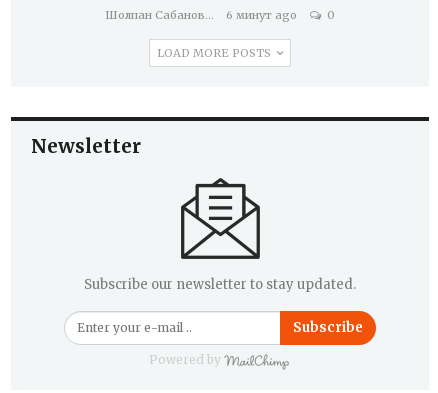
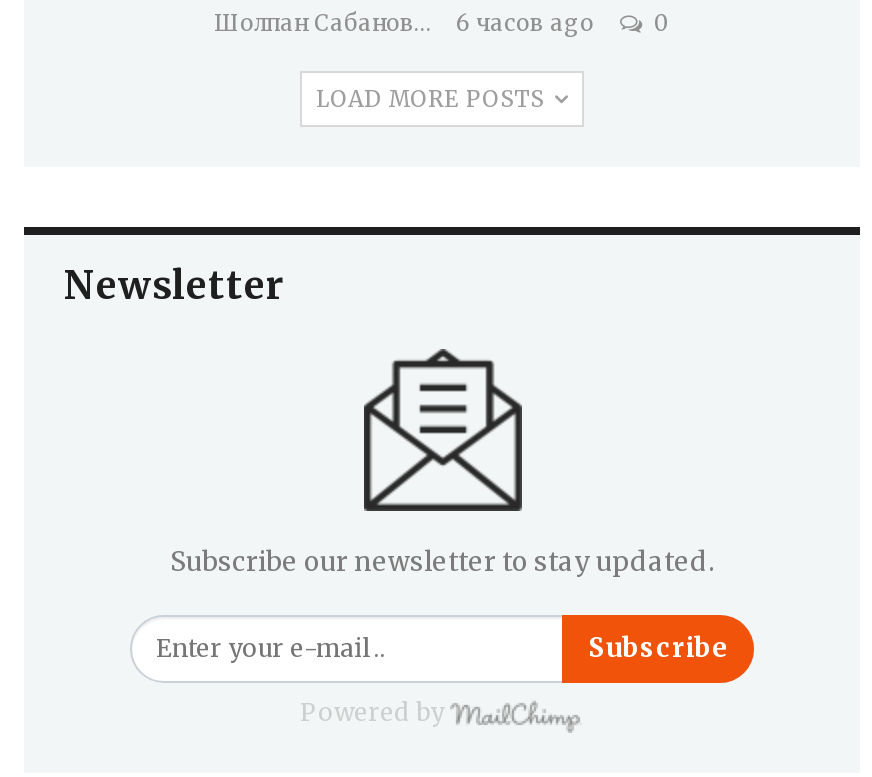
[226,8,297,22] 6 минут ago -> [456,10,594,38] 6 часов ago

